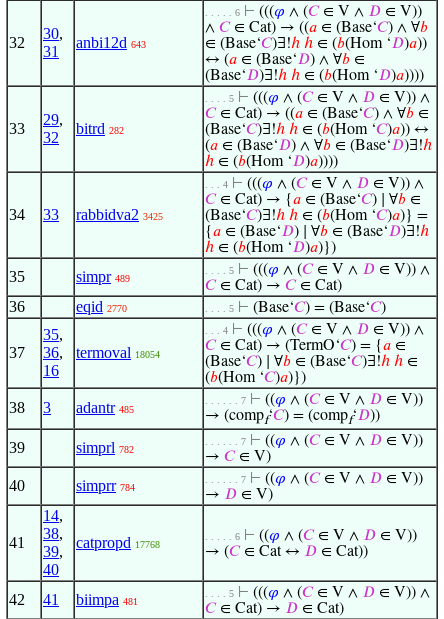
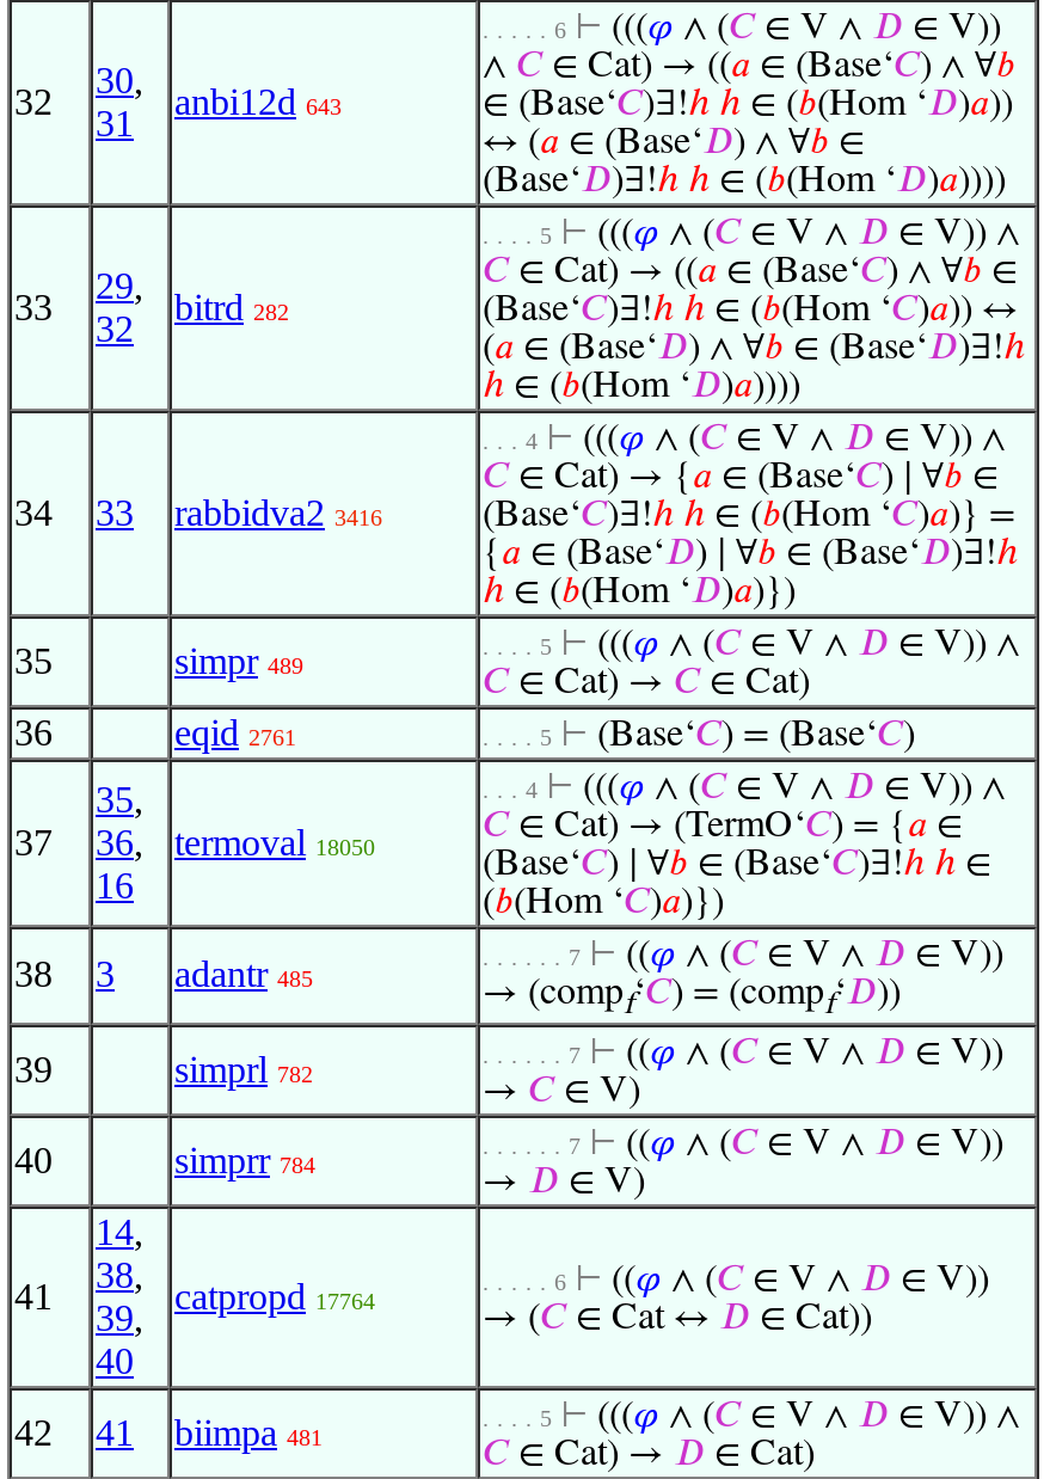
[9,206,163,223] 34 33 rabbidva2 3425 -> [14,492,382,533] 34 33 rabbidva2 3416
[76,298,127,315] eqid 2770 -> [174,712,296,753] eqid 2761
[9,344,160,361] 37 36, termoval 18054 -> [14,822,375,863] 37 36, termoval 18050
[76,534,160,551] catpropd 17768 -> [174,1276,375,1317] catpropd 17764

